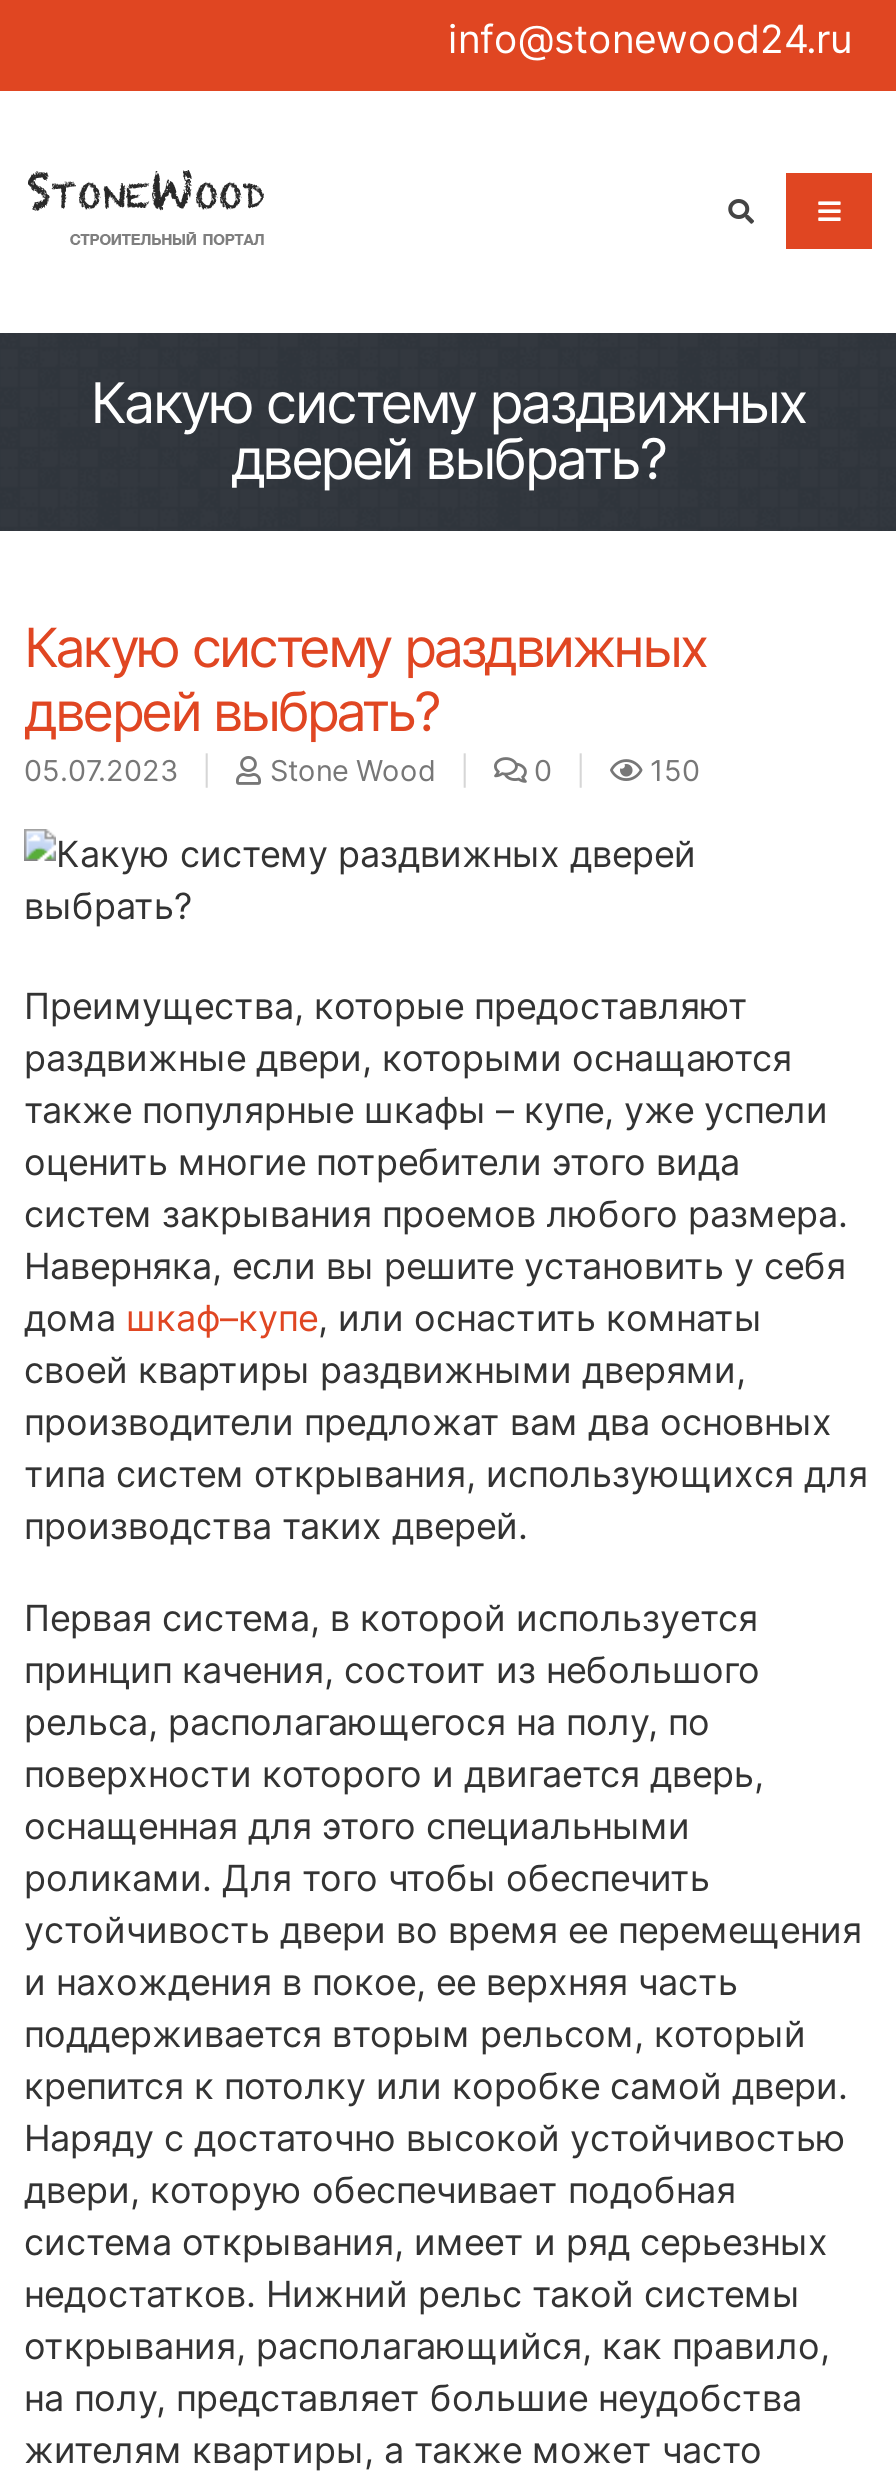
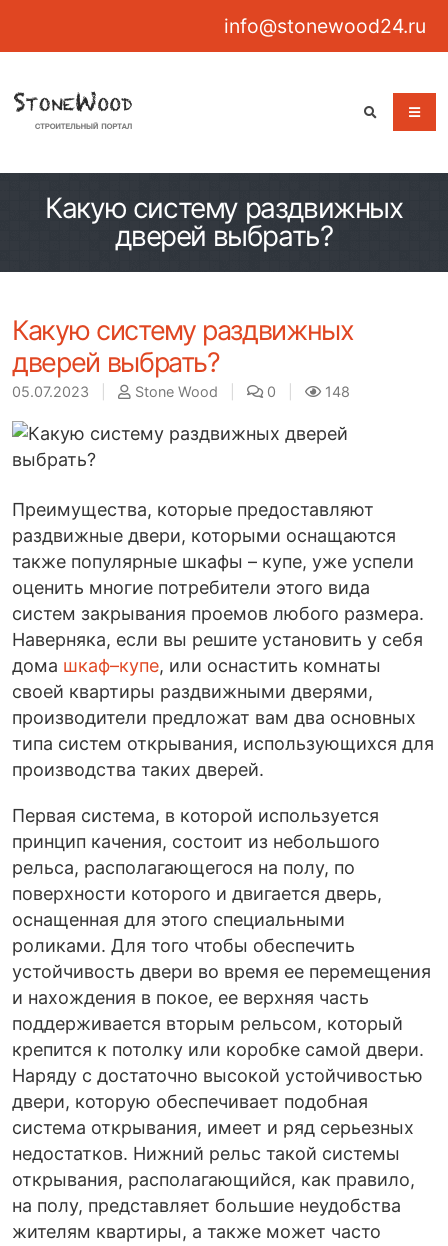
[642,753,700,787] 150 -> [321,383,350,400] 148

